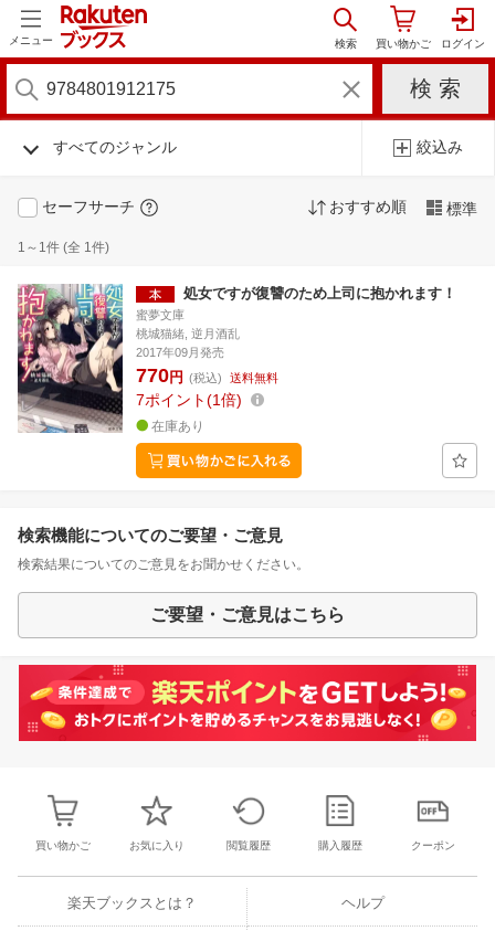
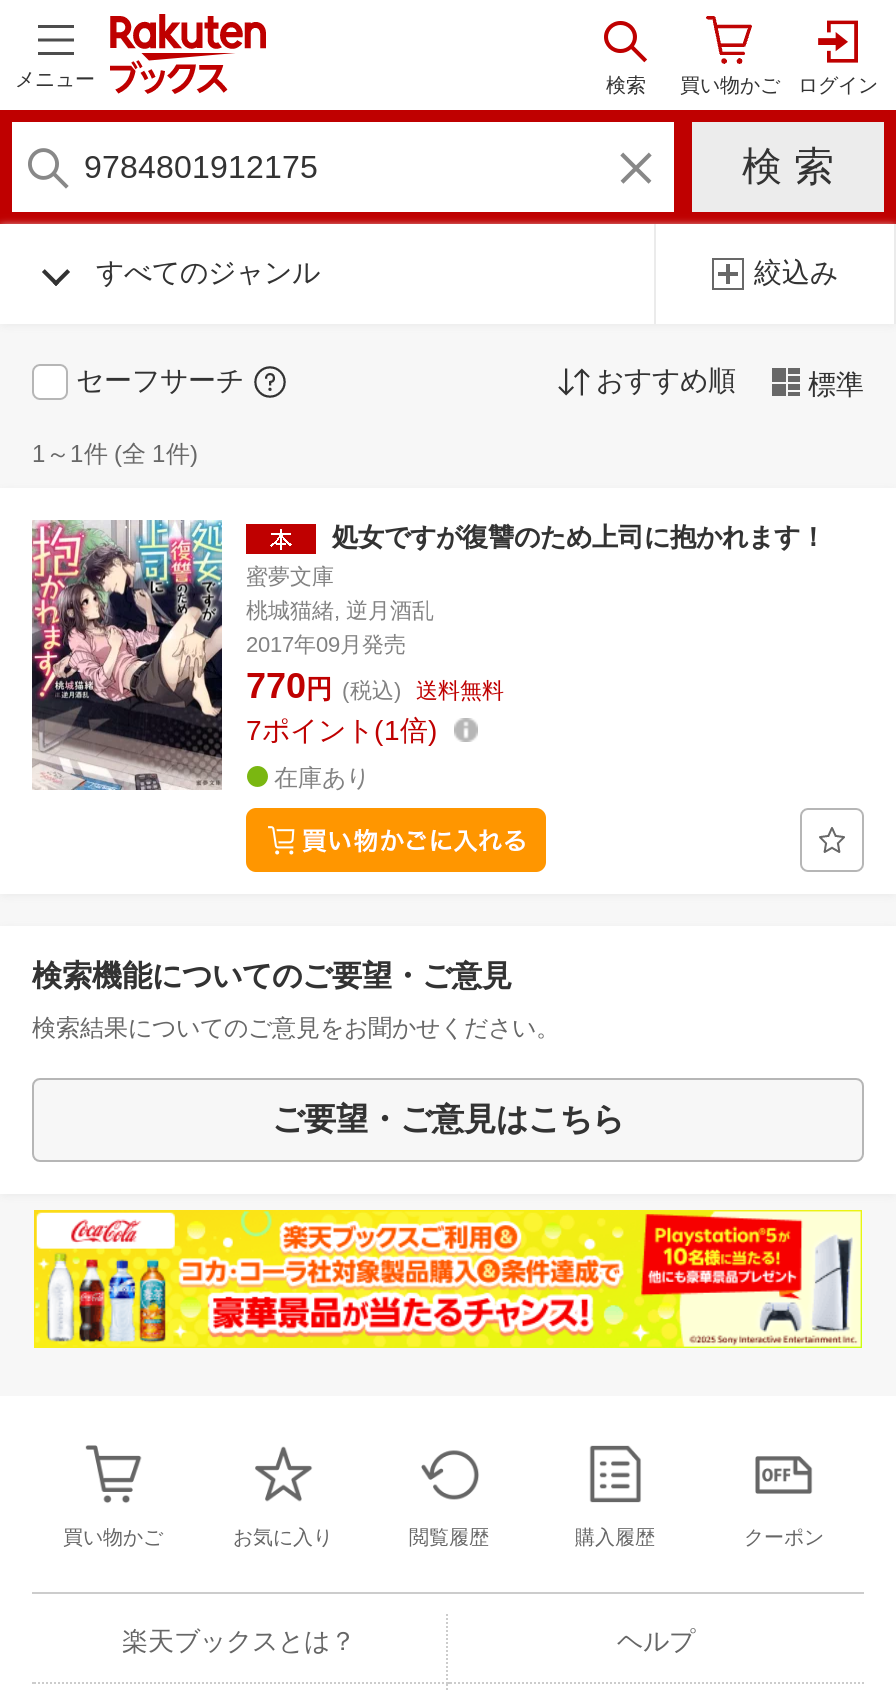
[18,664,477,742] [image] -> [32,1208,864,1350] [image]

